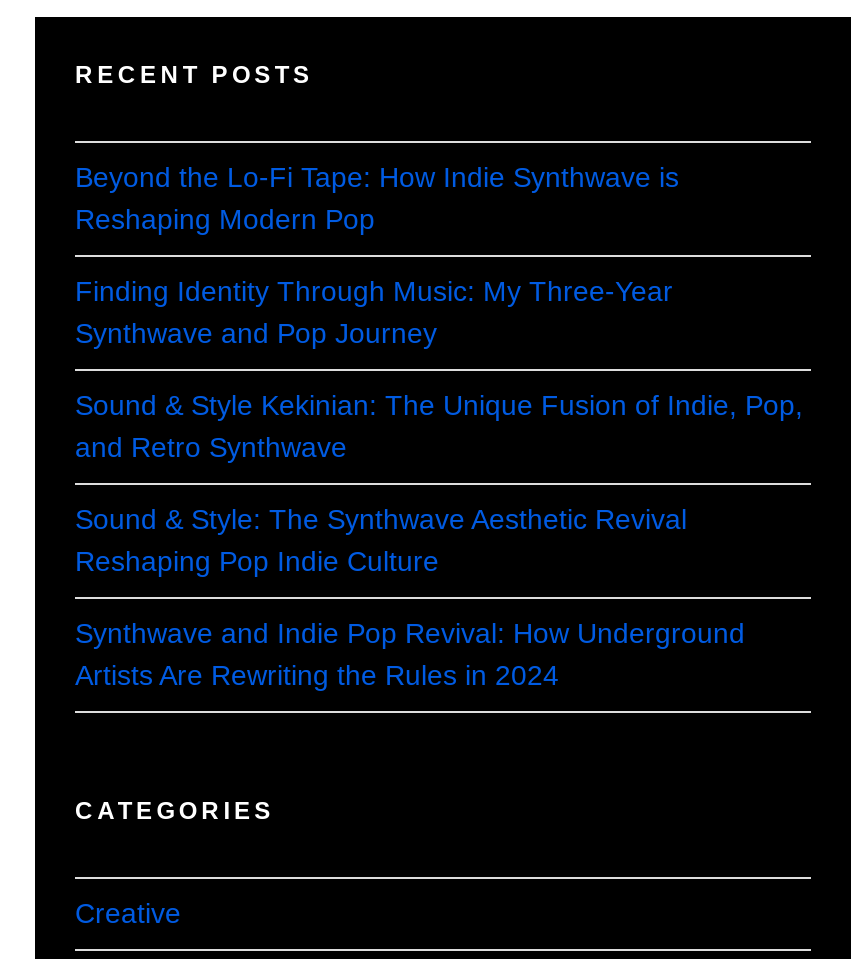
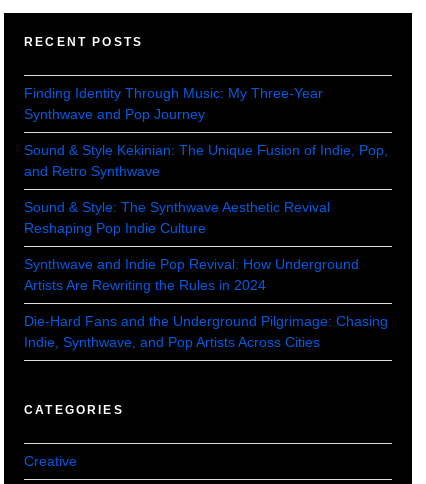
[75,160,679,234] Beyond the Lo-Fi Tape: How Indie Synthwave is | Reshaping Modern Pop -> none
moved [75,274,803,690] -> [24,85,388,293]: Finding Identity Through Music: My Three-Year | Synthwave and Pop Journey | Sound & Style Kekinian: The Unique Fusion of Indie, Pop, | and Retro Synthwave | Sound & Style: The Synthwave Aesthetic Revival | Reshaping Pop Indie Culture | Synthwave and Indie Pop Revival: How Underground | Artists Are Rewriting the Rules in 2024
none -> [24,313,388,350] Die-Hard Fans and the Underground Pilgrimage: Chasing | Indie, Synthwave, and Pop Artists Across Cities

